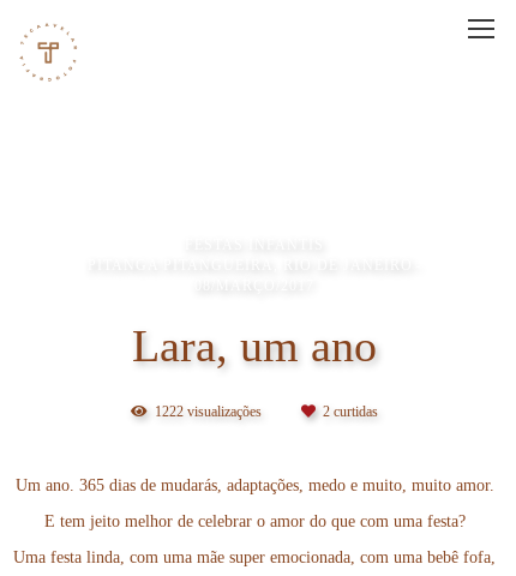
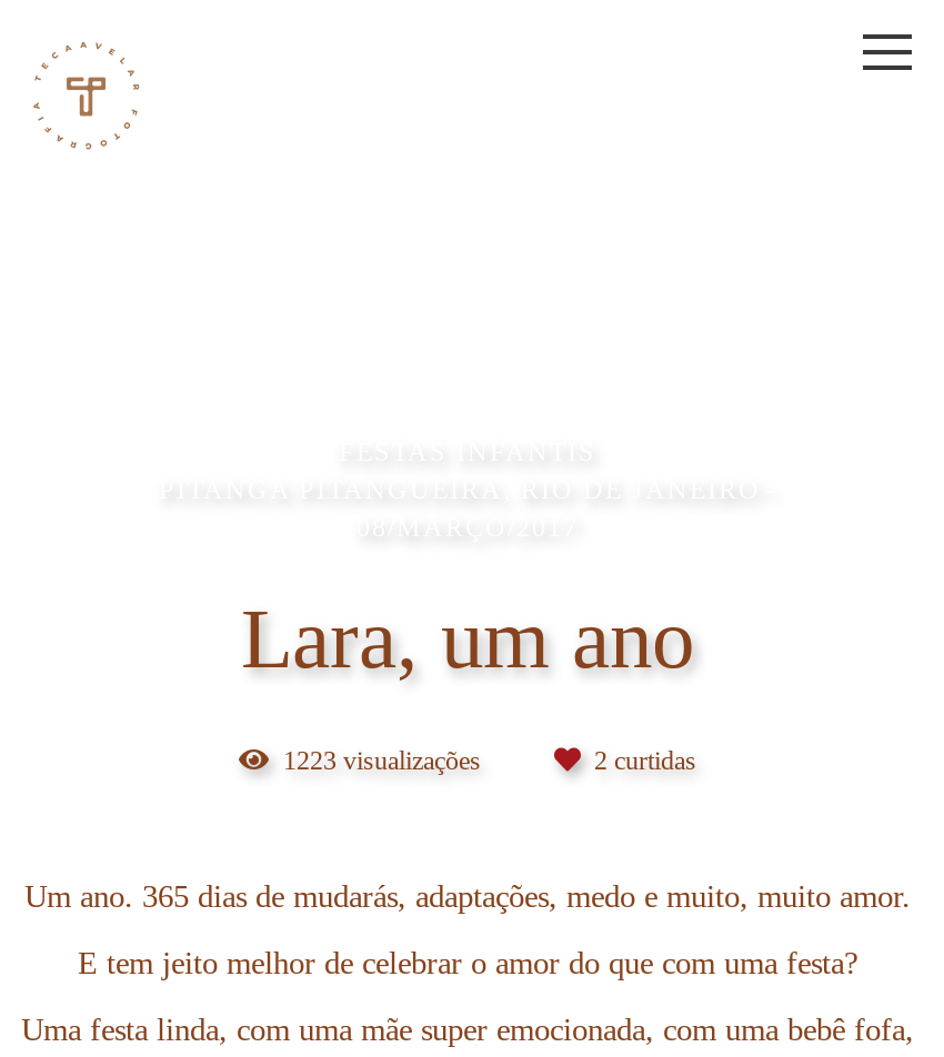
[155,403,265,420] 1222 visualizações -> [283,745,488,776] 1223 visualizações

